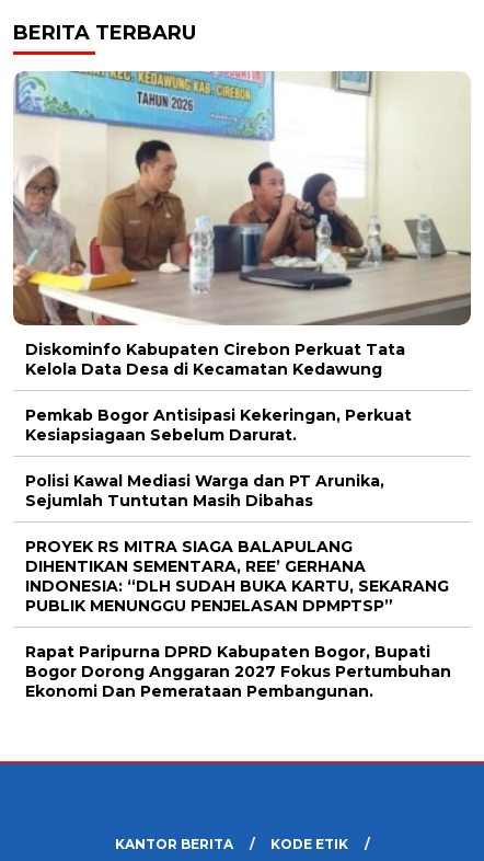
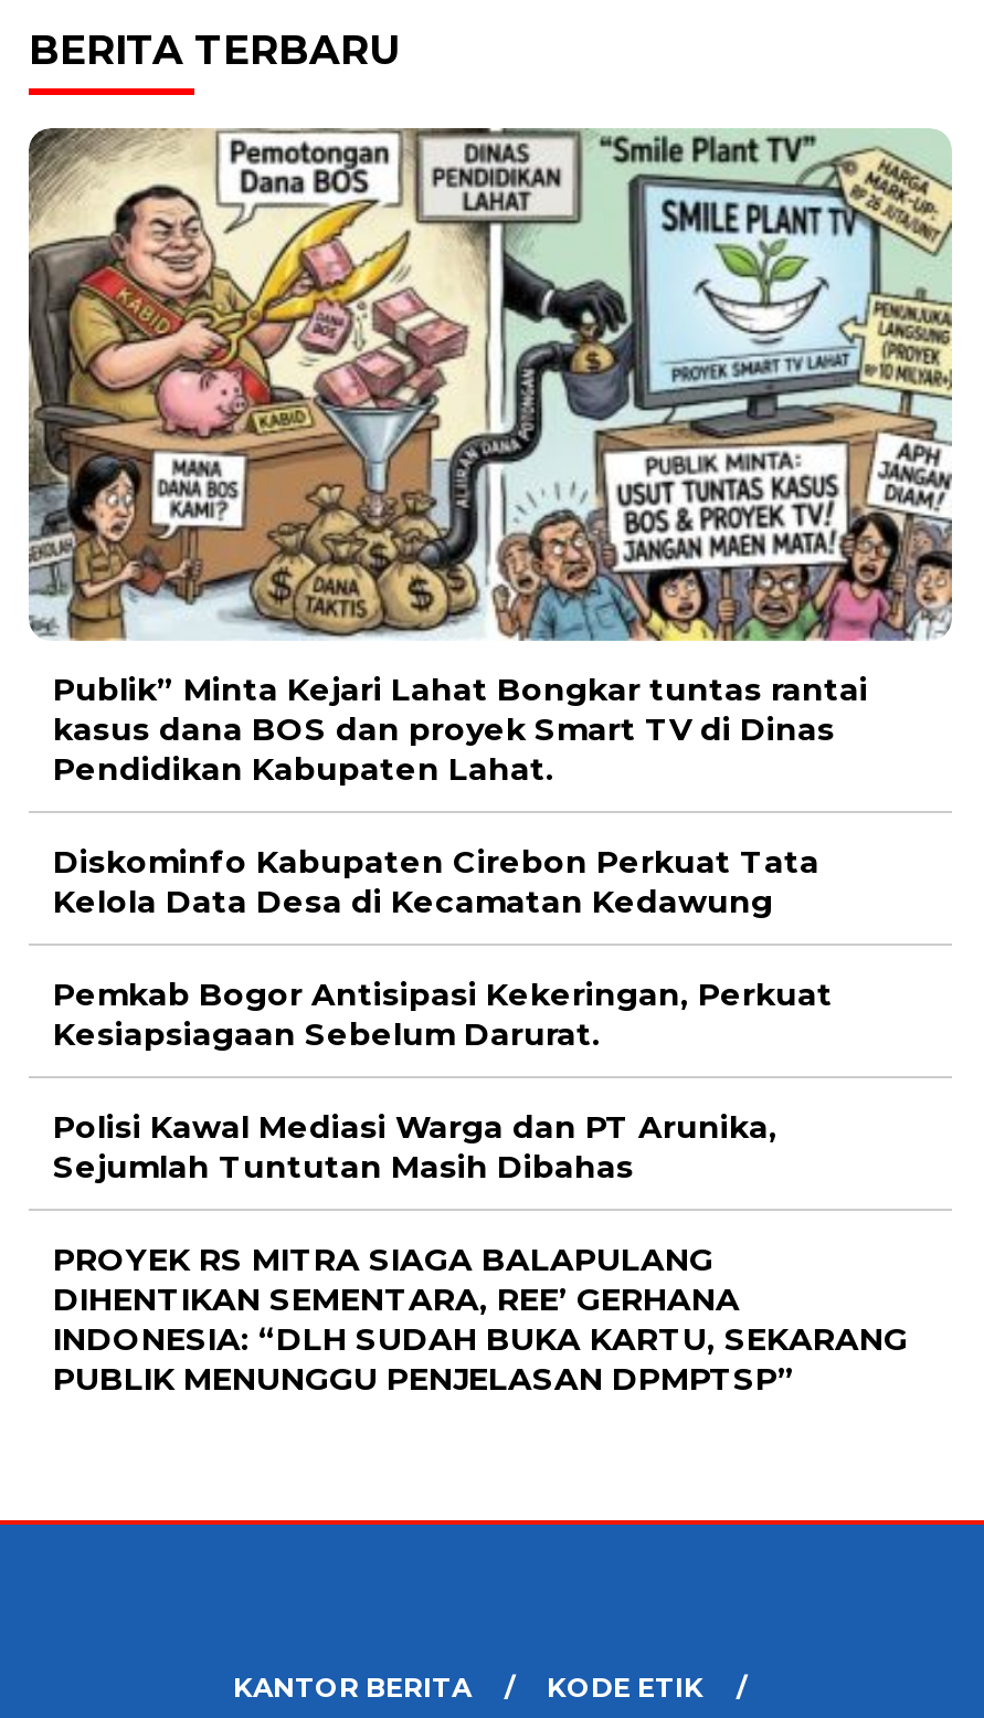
none -> [53,669,868,788] Publik” Minta Kejari Lahat Bongkar tuntas rantai | kasus dana BOS dan proyek Smart TV di Dinas | Pendidikan Kabupaten Lahat.
[13,70,472,326] [image] -> [27,126,952,643] [image]
moved [25,339,449,615] -> [53,841,908,1398]: Diskominfo Kabupaten Cirebon Perkuat Tata | Kelola Data Desa di Kecamatan Kedawung | Pemkab Bogor Antisipasi Kekeringan, Perkuat | ... | INDONESIA: “DLH SUDAH BUKA KARTU, SEKARANG | PUBLIK MENUNGGU PENJELASAN DPMPTSP”
[25,642,451,701] Rapat Paripurna DPRD Kabupaten Bogor, Bupati | Bogor Dorong Anggaran 2027 Fokus Pertumbuhan | Ekonomi Dan Pemerataan Pembangunan. -> none

